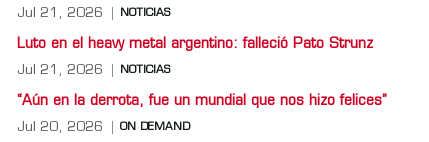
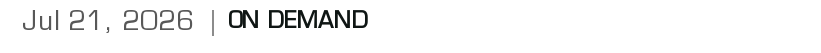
[17,8,387,134] NOTICIAS | Luto en el heavy metal argentino: falleció Pato Strunz | Jul 21, 2026 | NOTICIAS | “Aún en la derrota, fue un mundial que nos hizo felices” | Jul 20, 2026 -> none

